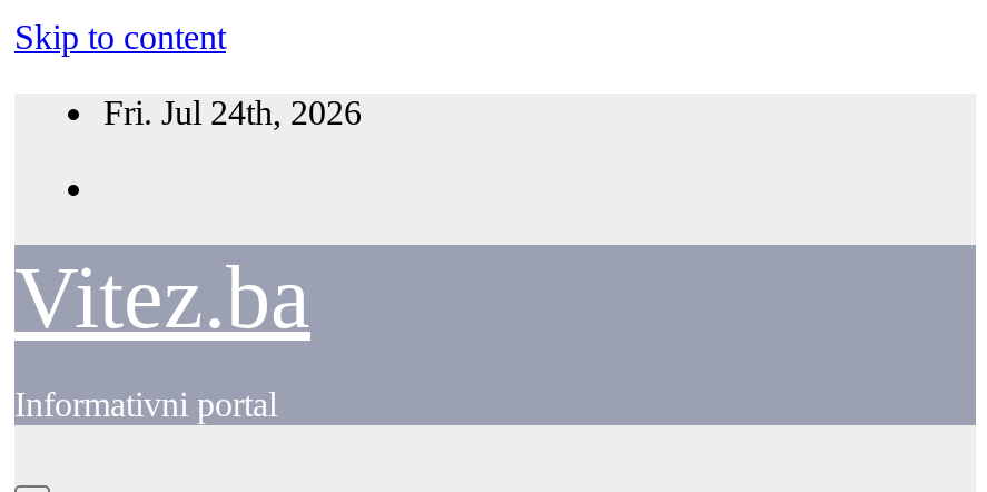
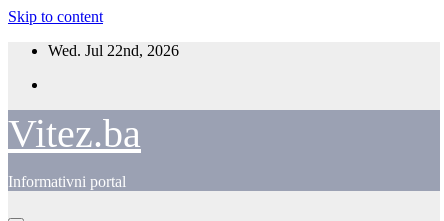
[103,94,362,131] Fri. Jul 24th, 2026 -> [48,42,179,59] Wed. Jul 22nd, 2026

